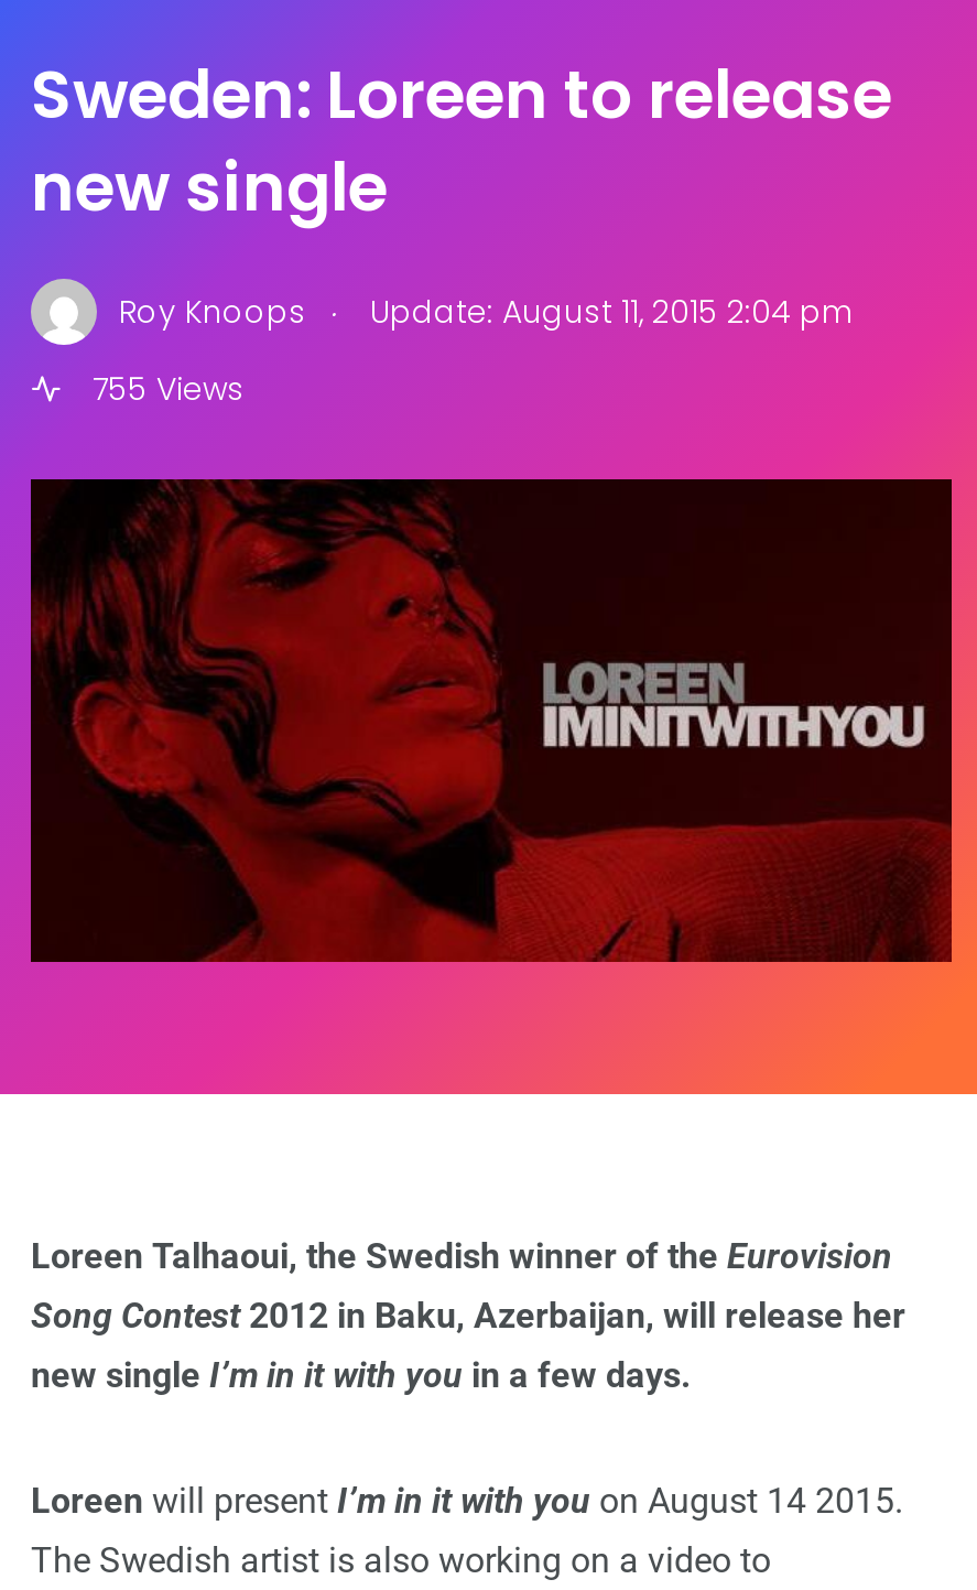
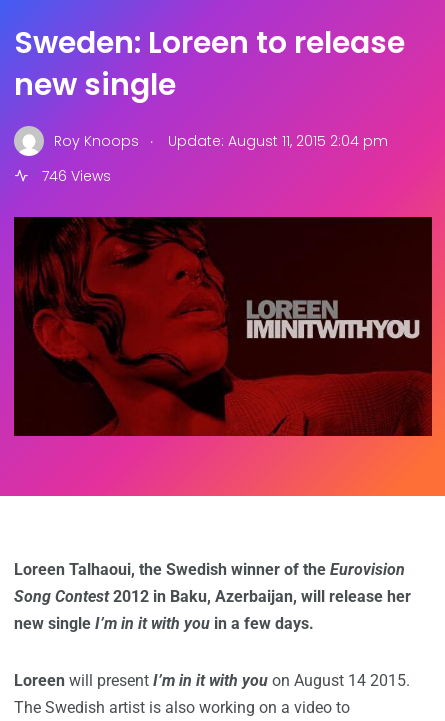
[84,367,245,411] 755 Views -> [38,166,111,186] 746 Views

